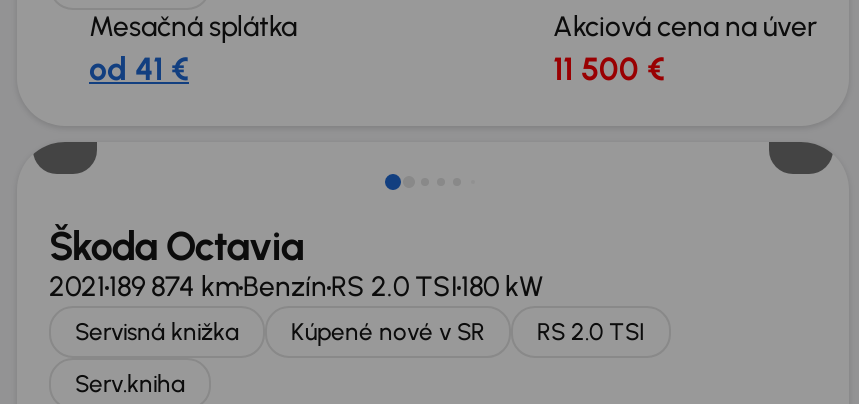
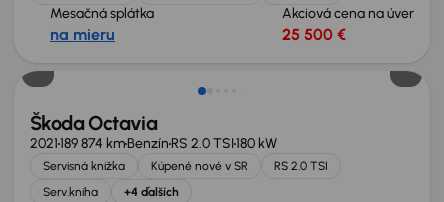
[89,50,189,88] od 41 € -> [50,25,115,44] na mieru
[553,50,665,88] 11 500 € -> [282,25,346,44] 25 500 €
none -> [124,185,179,199] +4 ďalších

